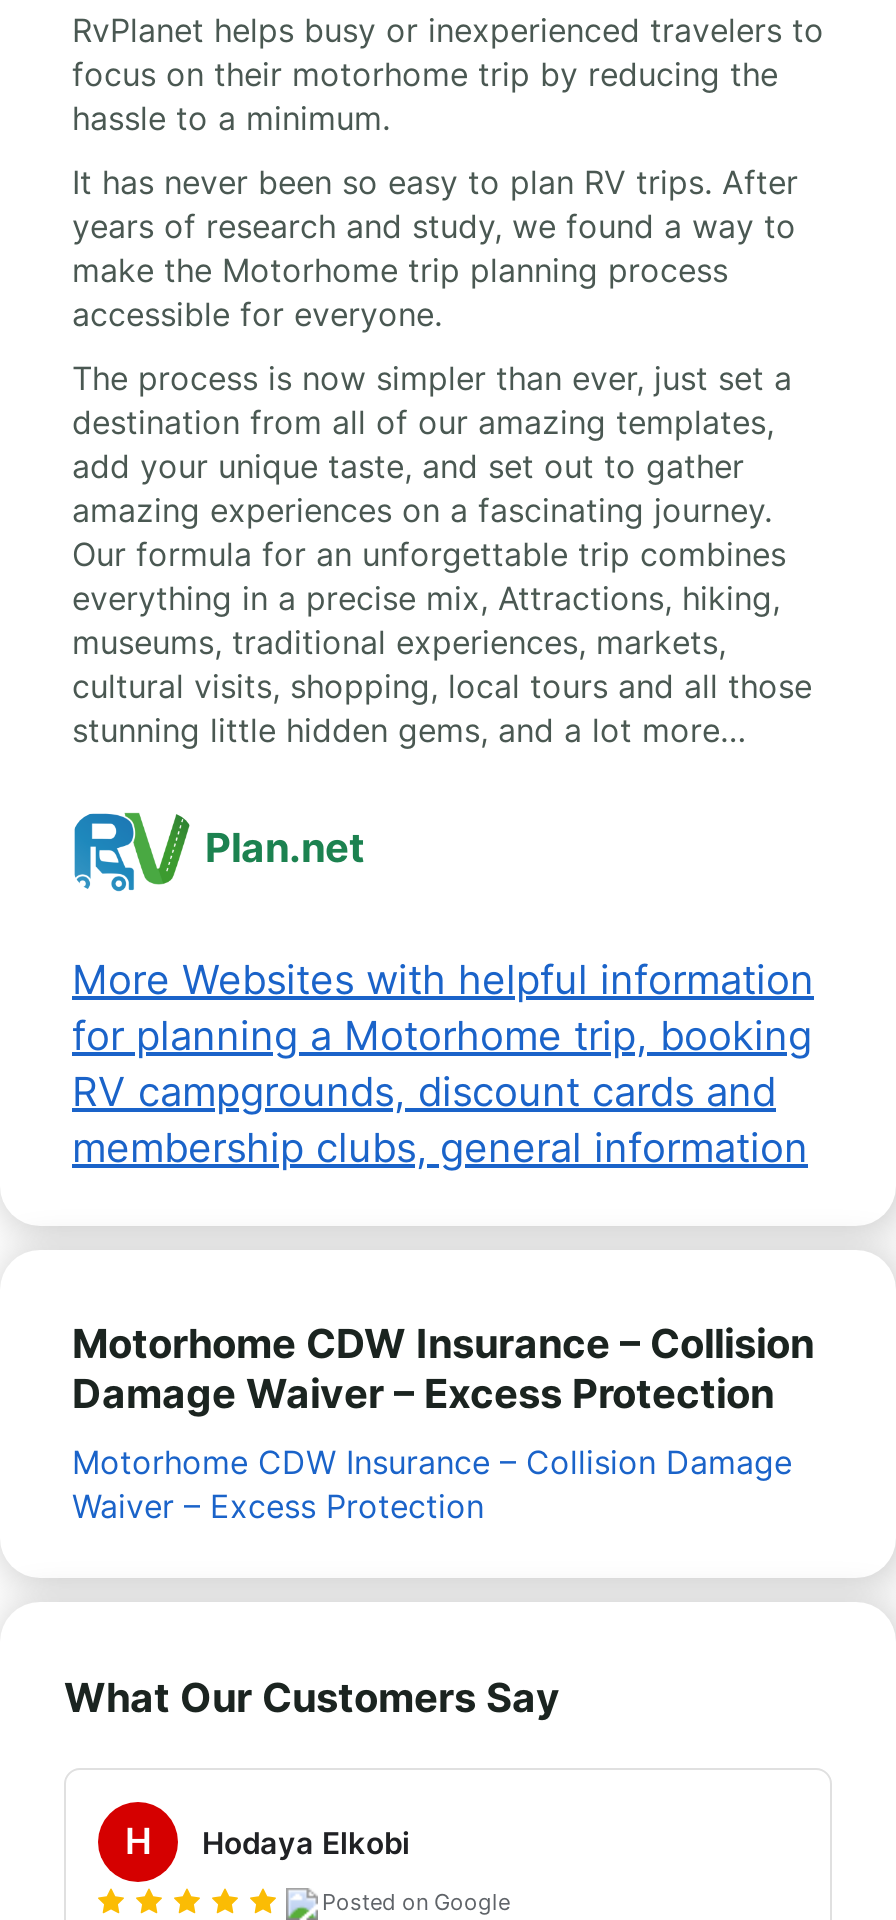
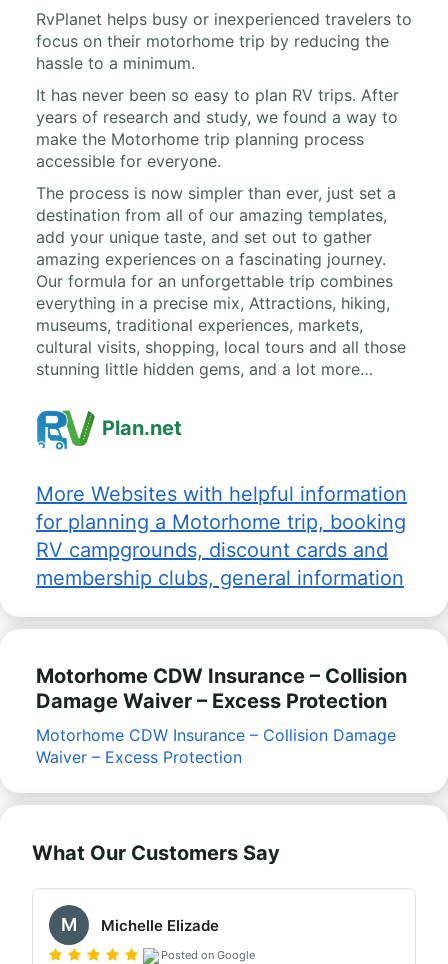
[125,1820,410,1862] H | Hodaya Elkobi -> [61,914,219,935] M | Michelle Elizade

